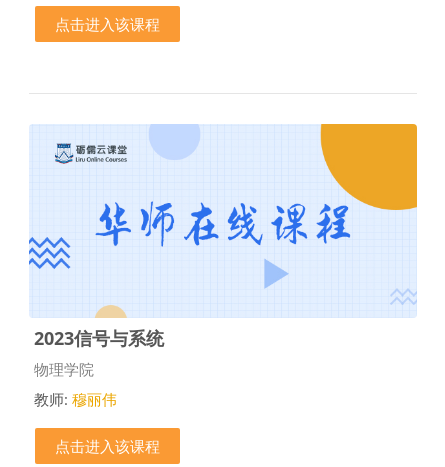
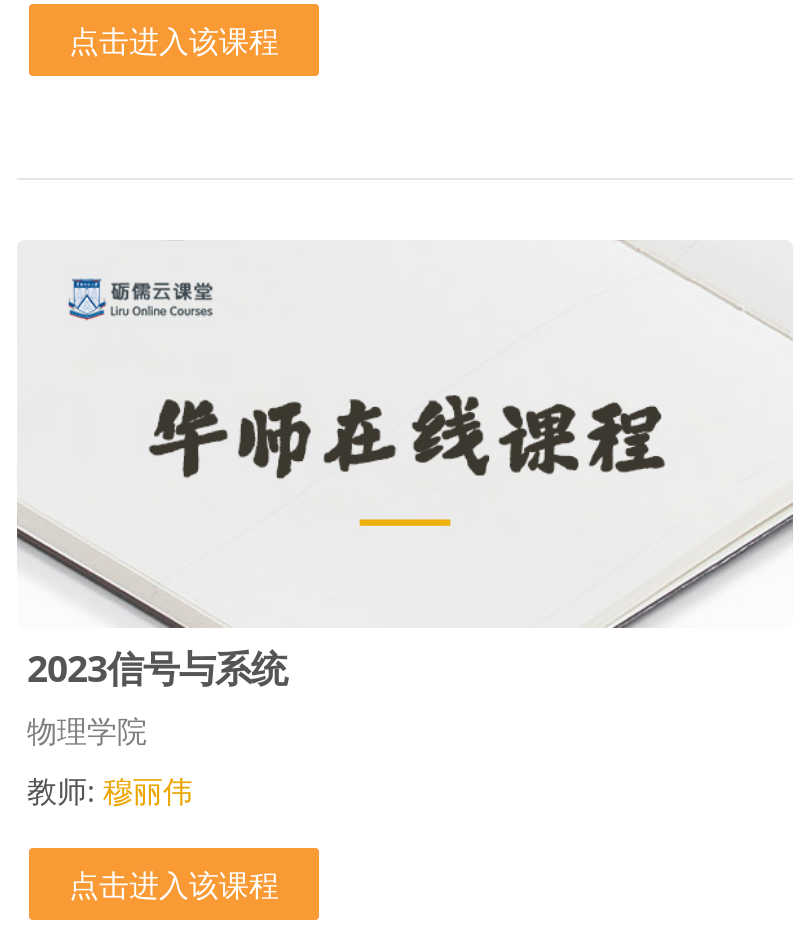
[28,123,418,318] [image] -> [15,240,795,630] [image]

